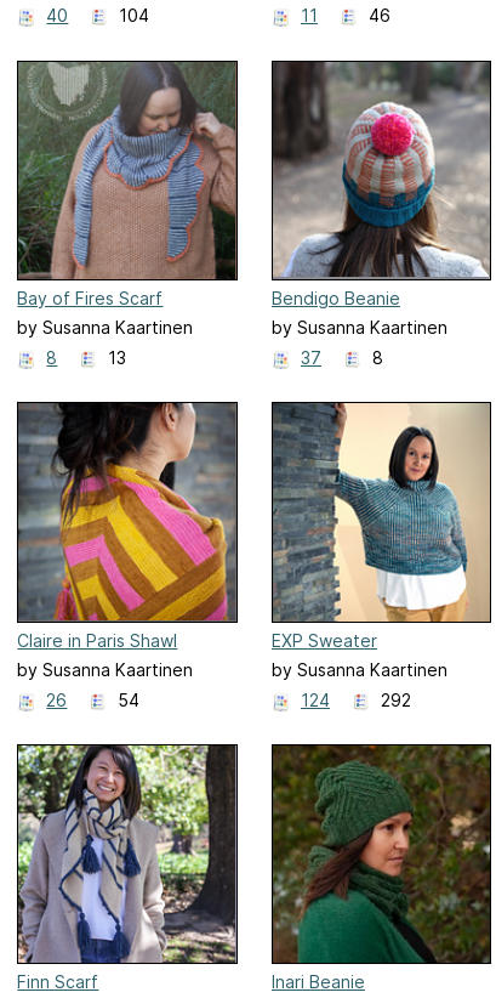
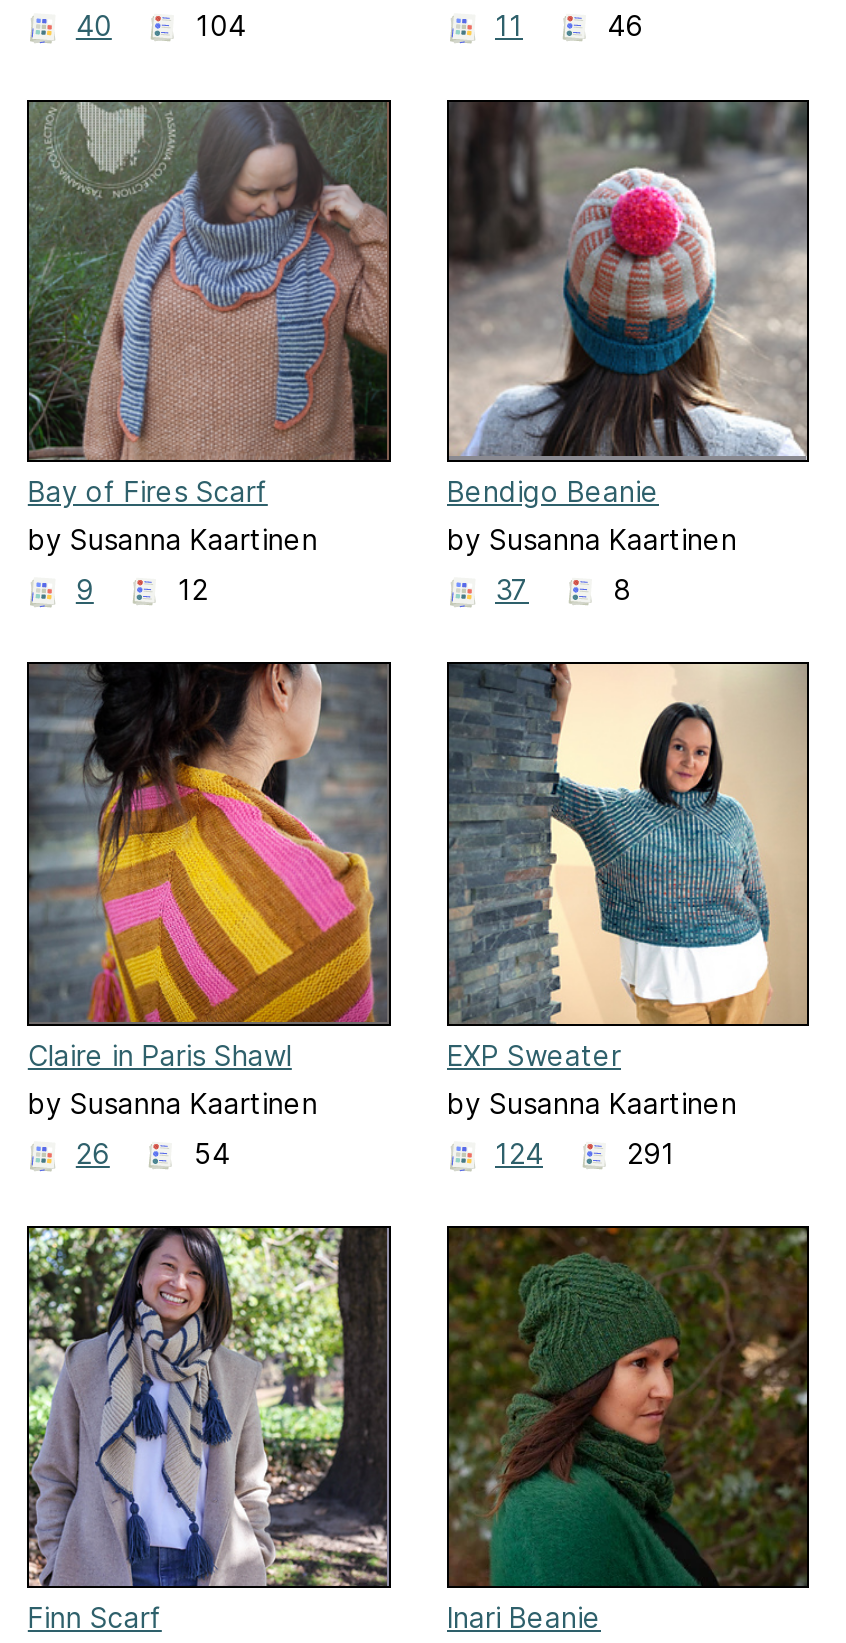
[47,347,57,368] 8 -> [76,572,94,606] 9
[108,347,127,368] 13 -> [178,572,208,606] 12
[381,689,411,710] 292 -> [627,1135,675,1169] 291

